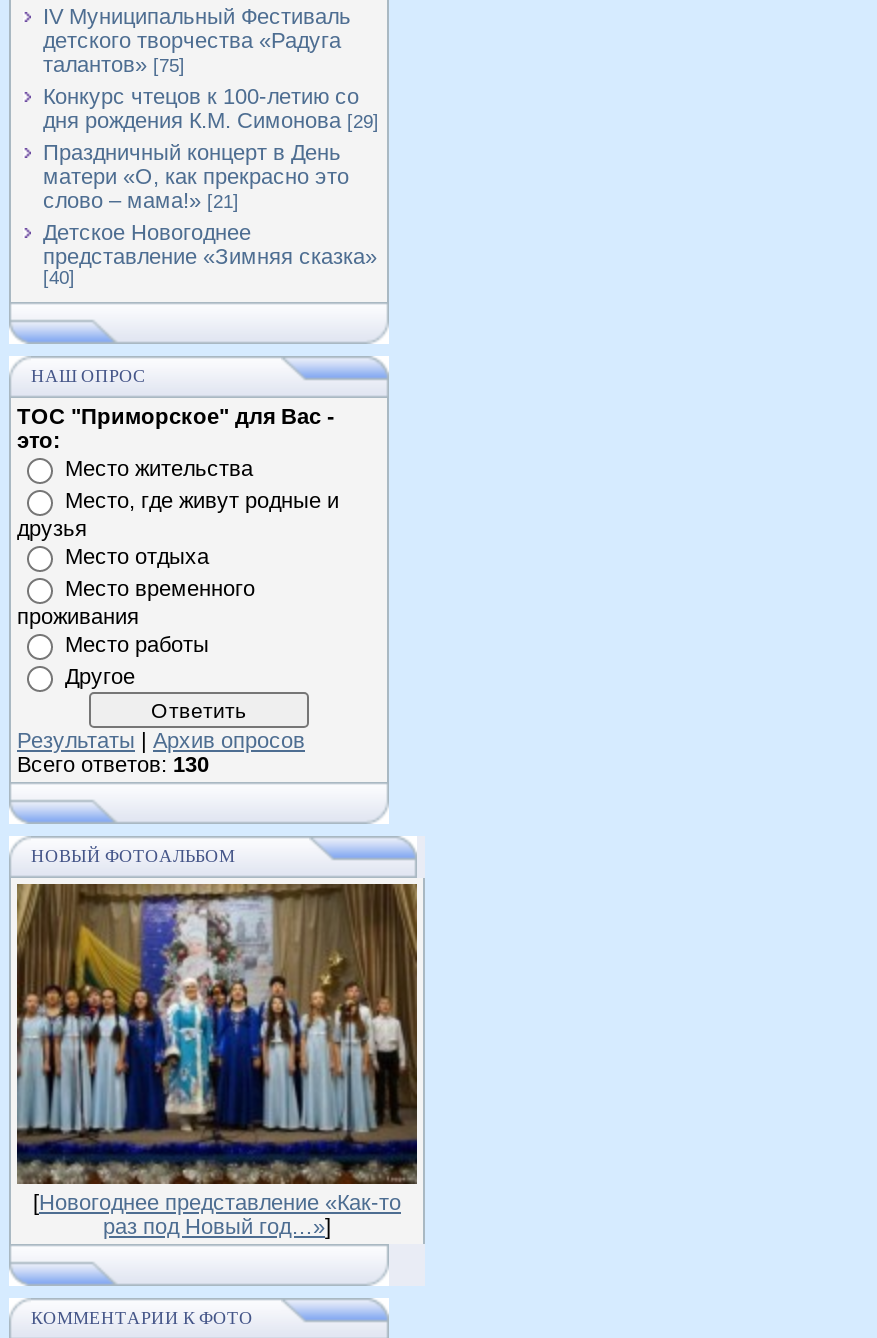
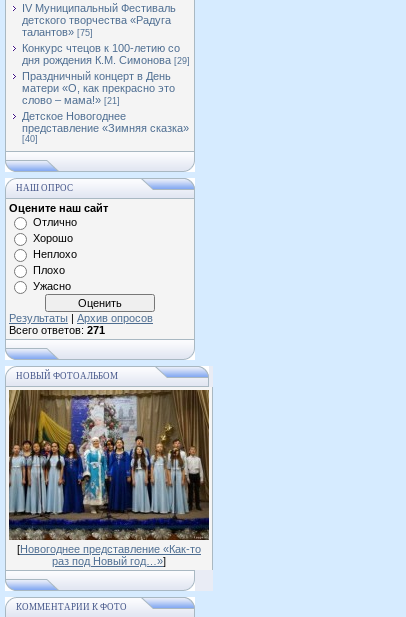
[17,404,339,688] ТОС "Приморское" для Вас - | это: | Место жительства | Место, где живут родные и | друзья | Место отдыха | Место временного | проживания | Место работы | Другое -> [9,202,108,292] Оцените наш сайт | Отлично | Хорошо | Неплохо | Плохо | Ужасно
[17,752,209,776] Всего ответов:130 -> [9,324,105,336] Всего ответов:271

